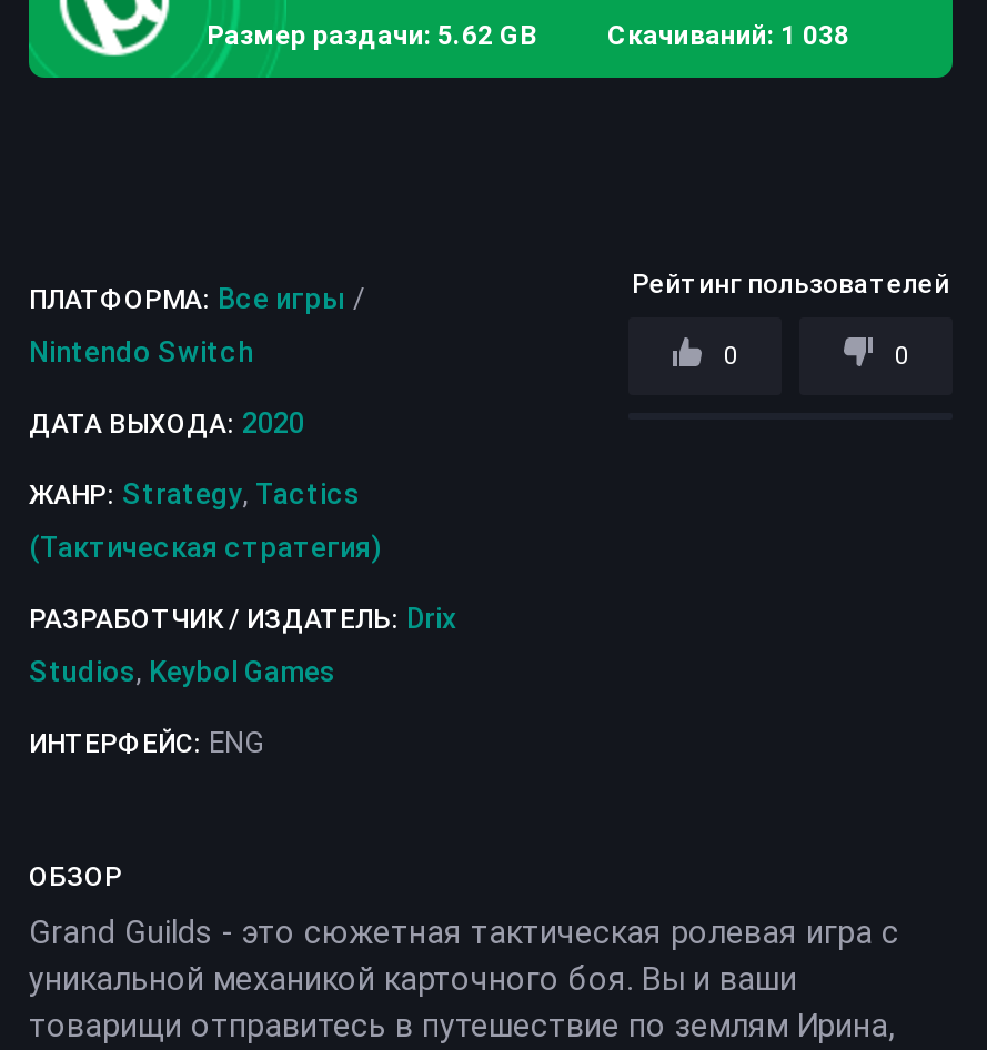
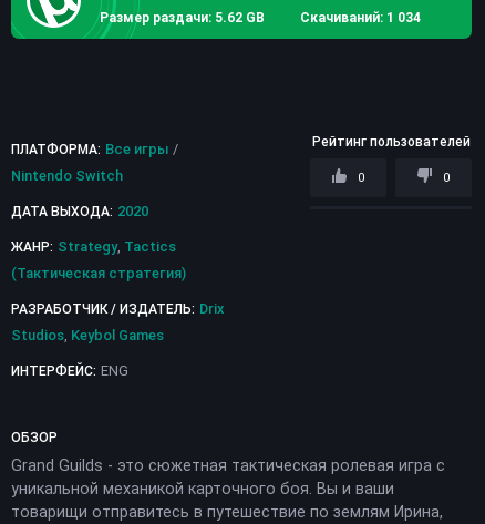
[607,20,849,51] Скачиваний: 1 038 -> [300,10,420,25] Скачиваний: 1 034

